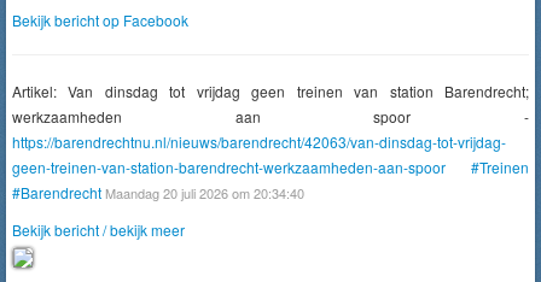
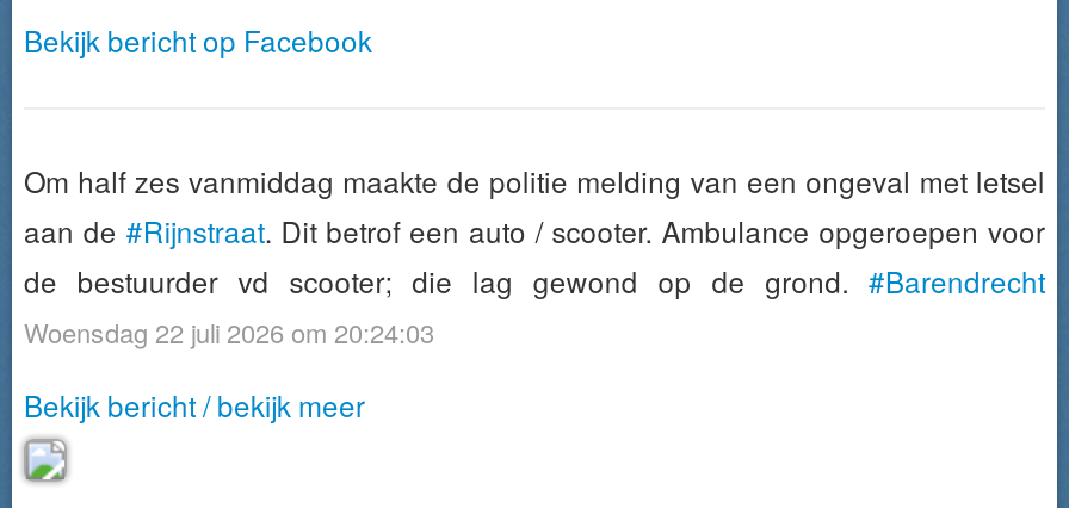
[12,81,529,203] Artikel: Van dinsdag tot vrijdag geen treinen van station Barendrecht; | werkzaamheden aan spoor - | https://barendrechtnu.nl/nieuws/barendrecht/42063/van-dinsdag-tot-vrijdag- | geen-treinen-van-station-barendrecht-werkzaamheden-aan-spoor | #Treinen | #Barendrecht Maandag 20 juli 2026 om 20:34:40 -> [24,161,1045,352] Om half zes vanmiddag maakte de politie melding van een ongeval met letsel | aan de #Rijnstraat. Dit betrof een auto / scooter. Ambulance opgeroepen voor | de bestuurder vd scooter; die lag gewond op de grond. #Barendrecht | Woensdag 22 juli 2026 om 20:24:03

